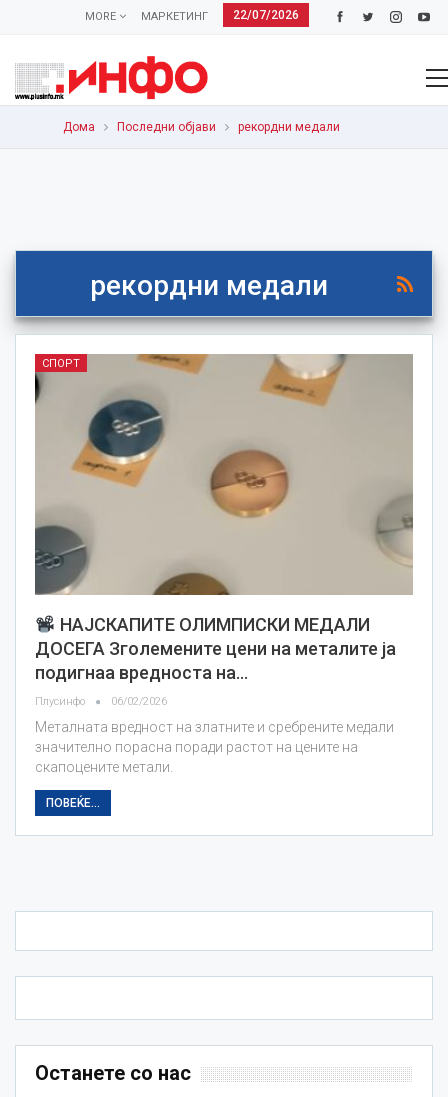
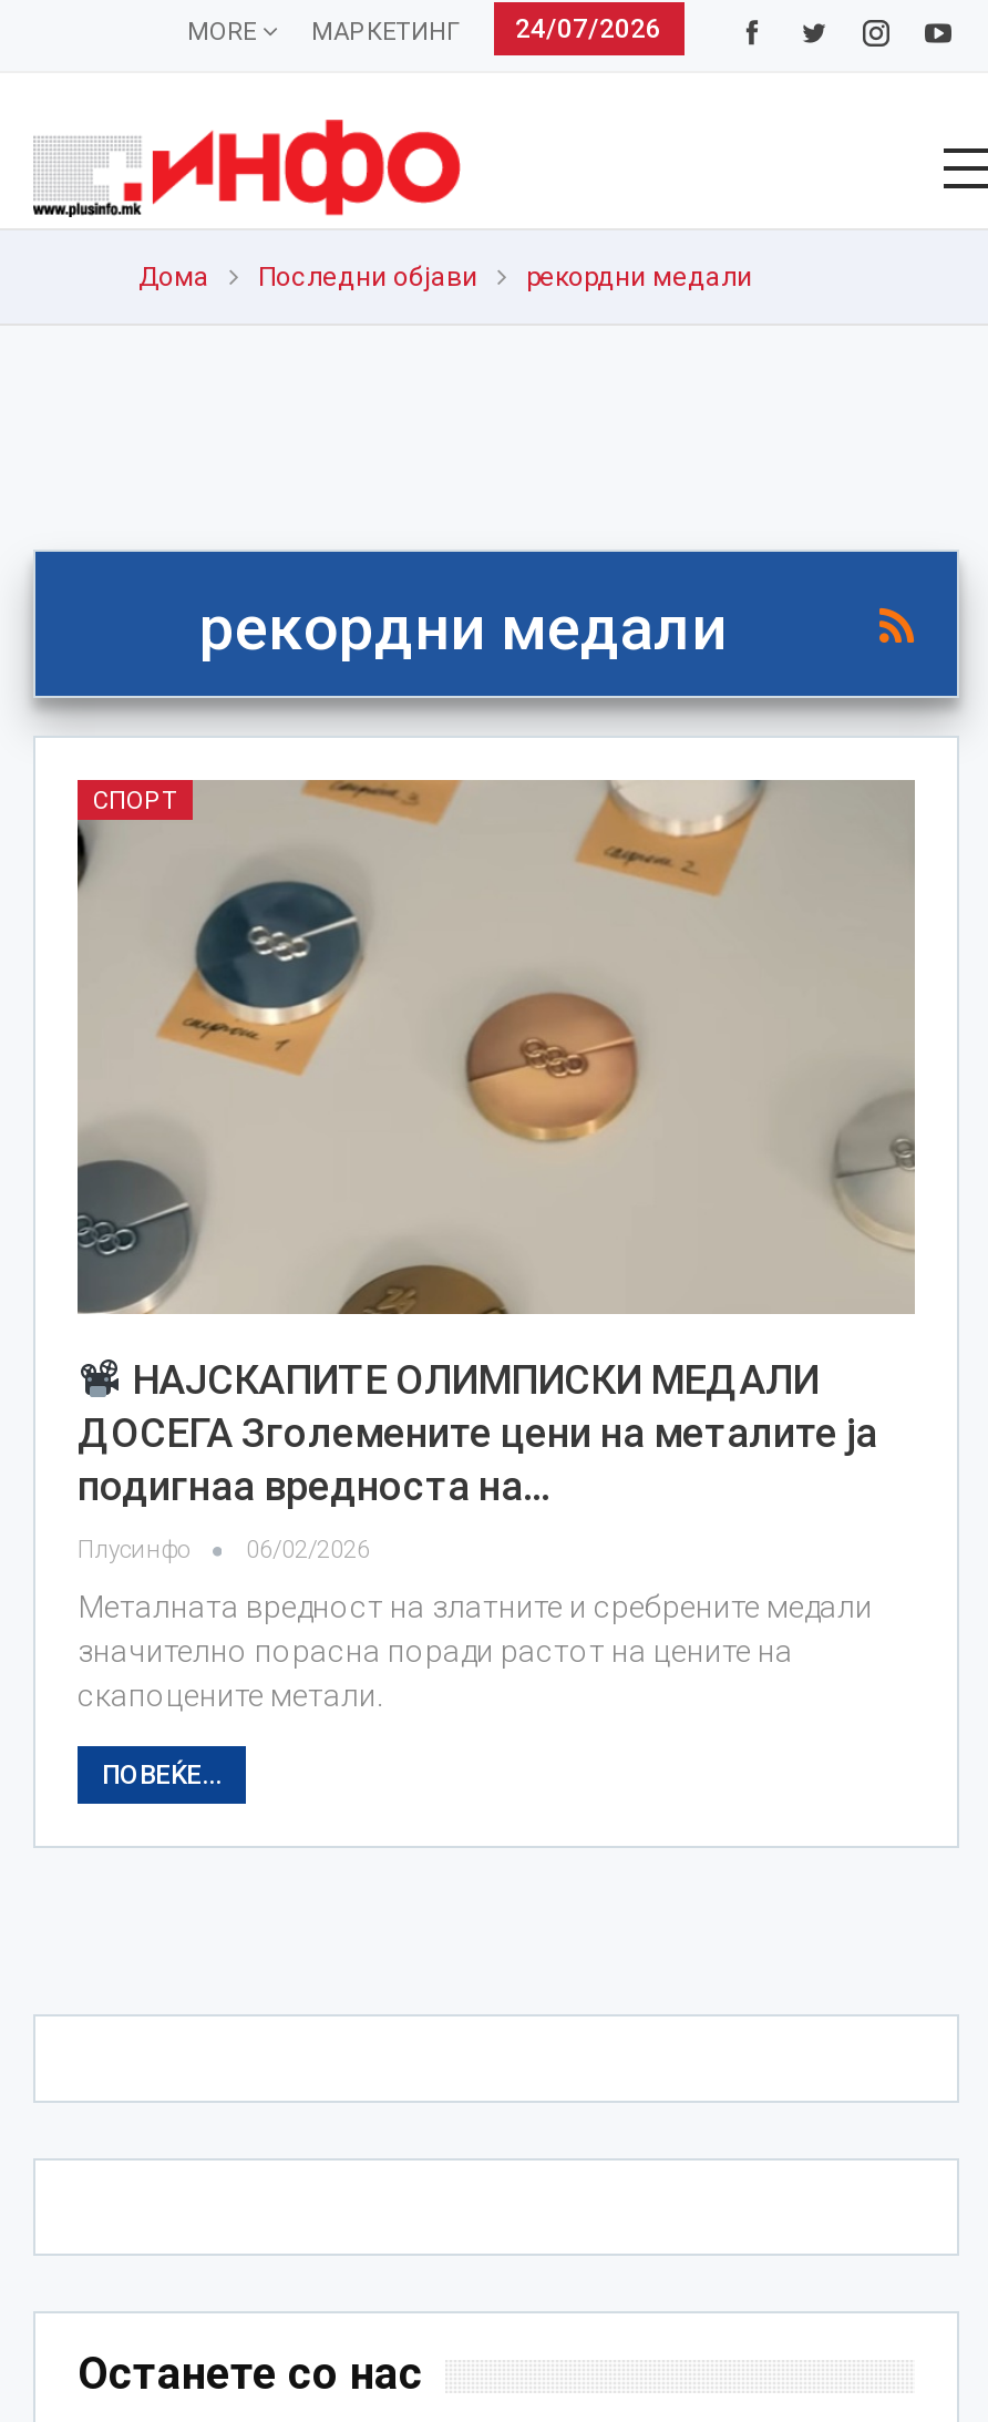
[84,8,298,23] MORE МАРКЕТИНГ 22/07/2026 -> [187,13,661,47] MORE МАРКЕТИНГ 24/07/2026

